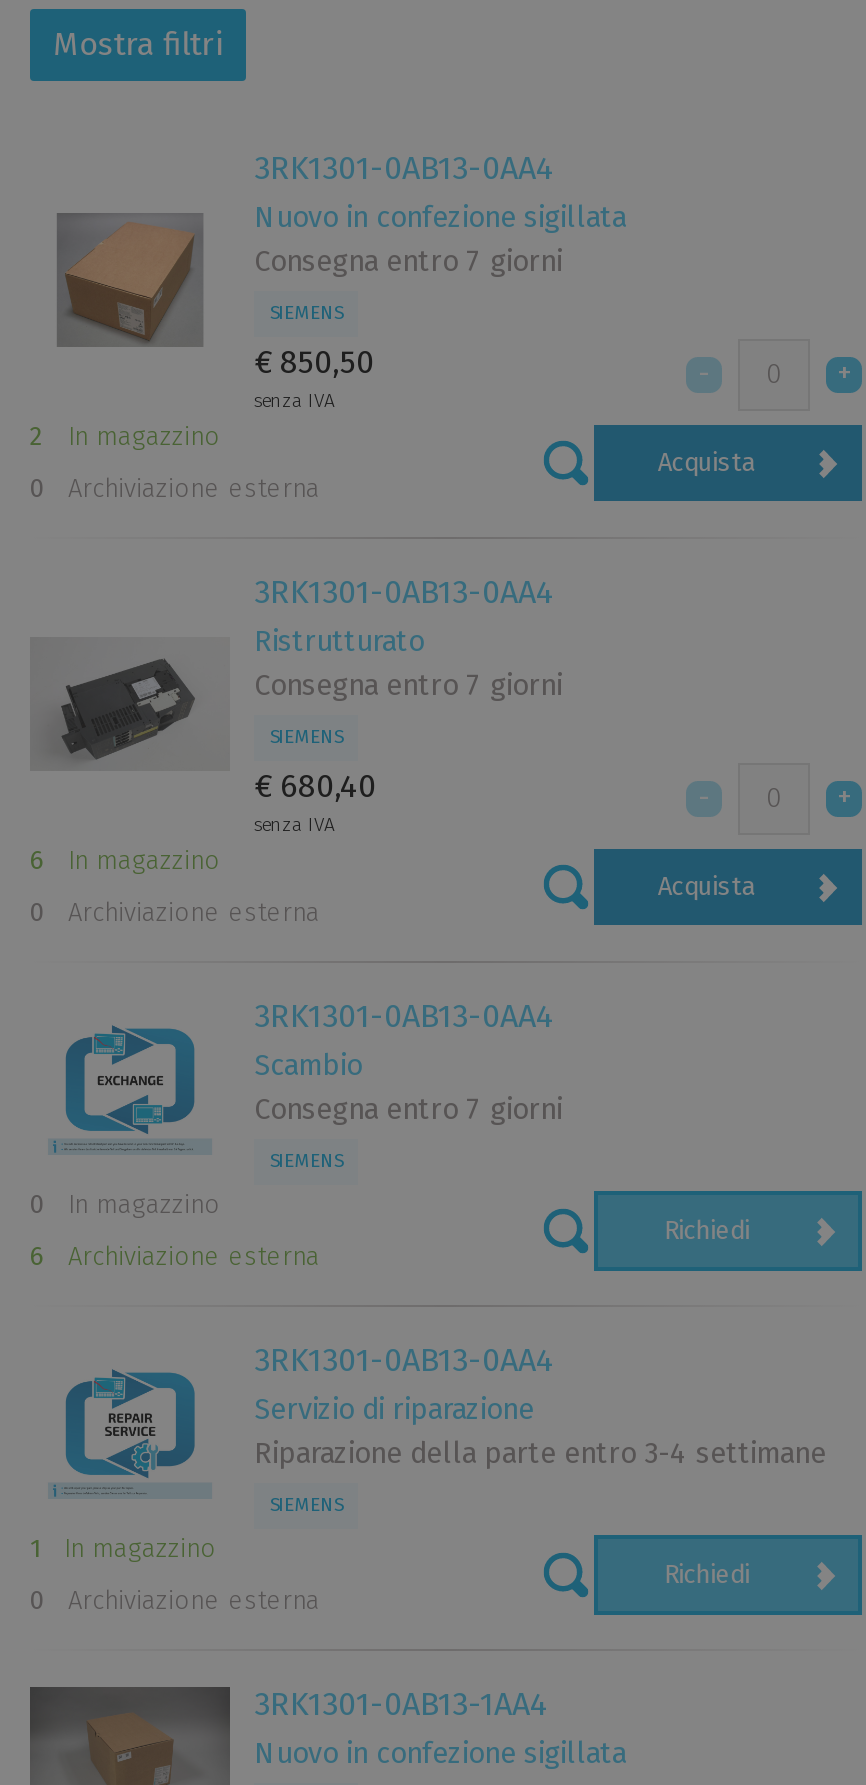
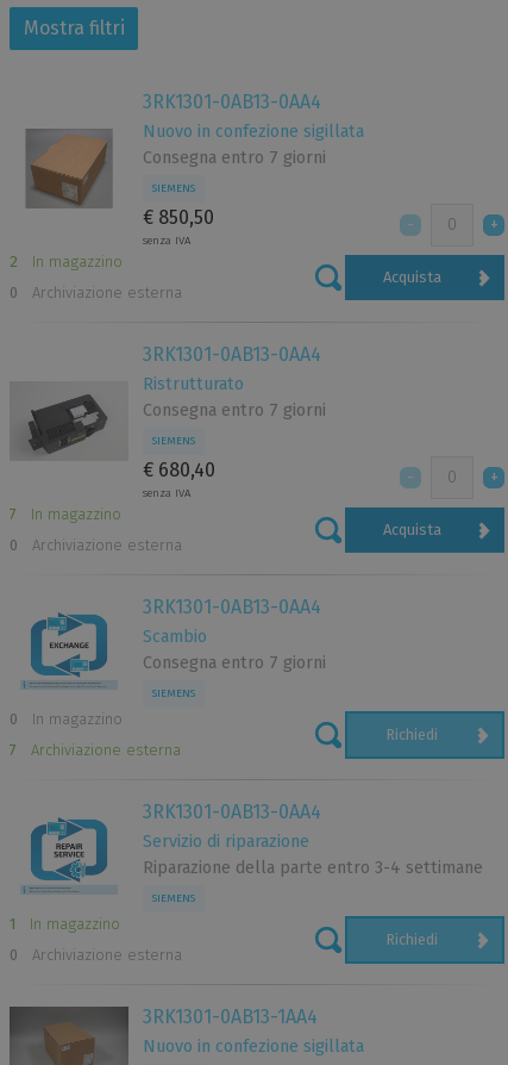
[30,845,220,875] 6 In magazzino -> [10,505,121,523] 7 In magazzino
[30,1241,320,1271] 6 Archiviazione esterna -> [10,741,181,759] 7 Archiviazione esterna

